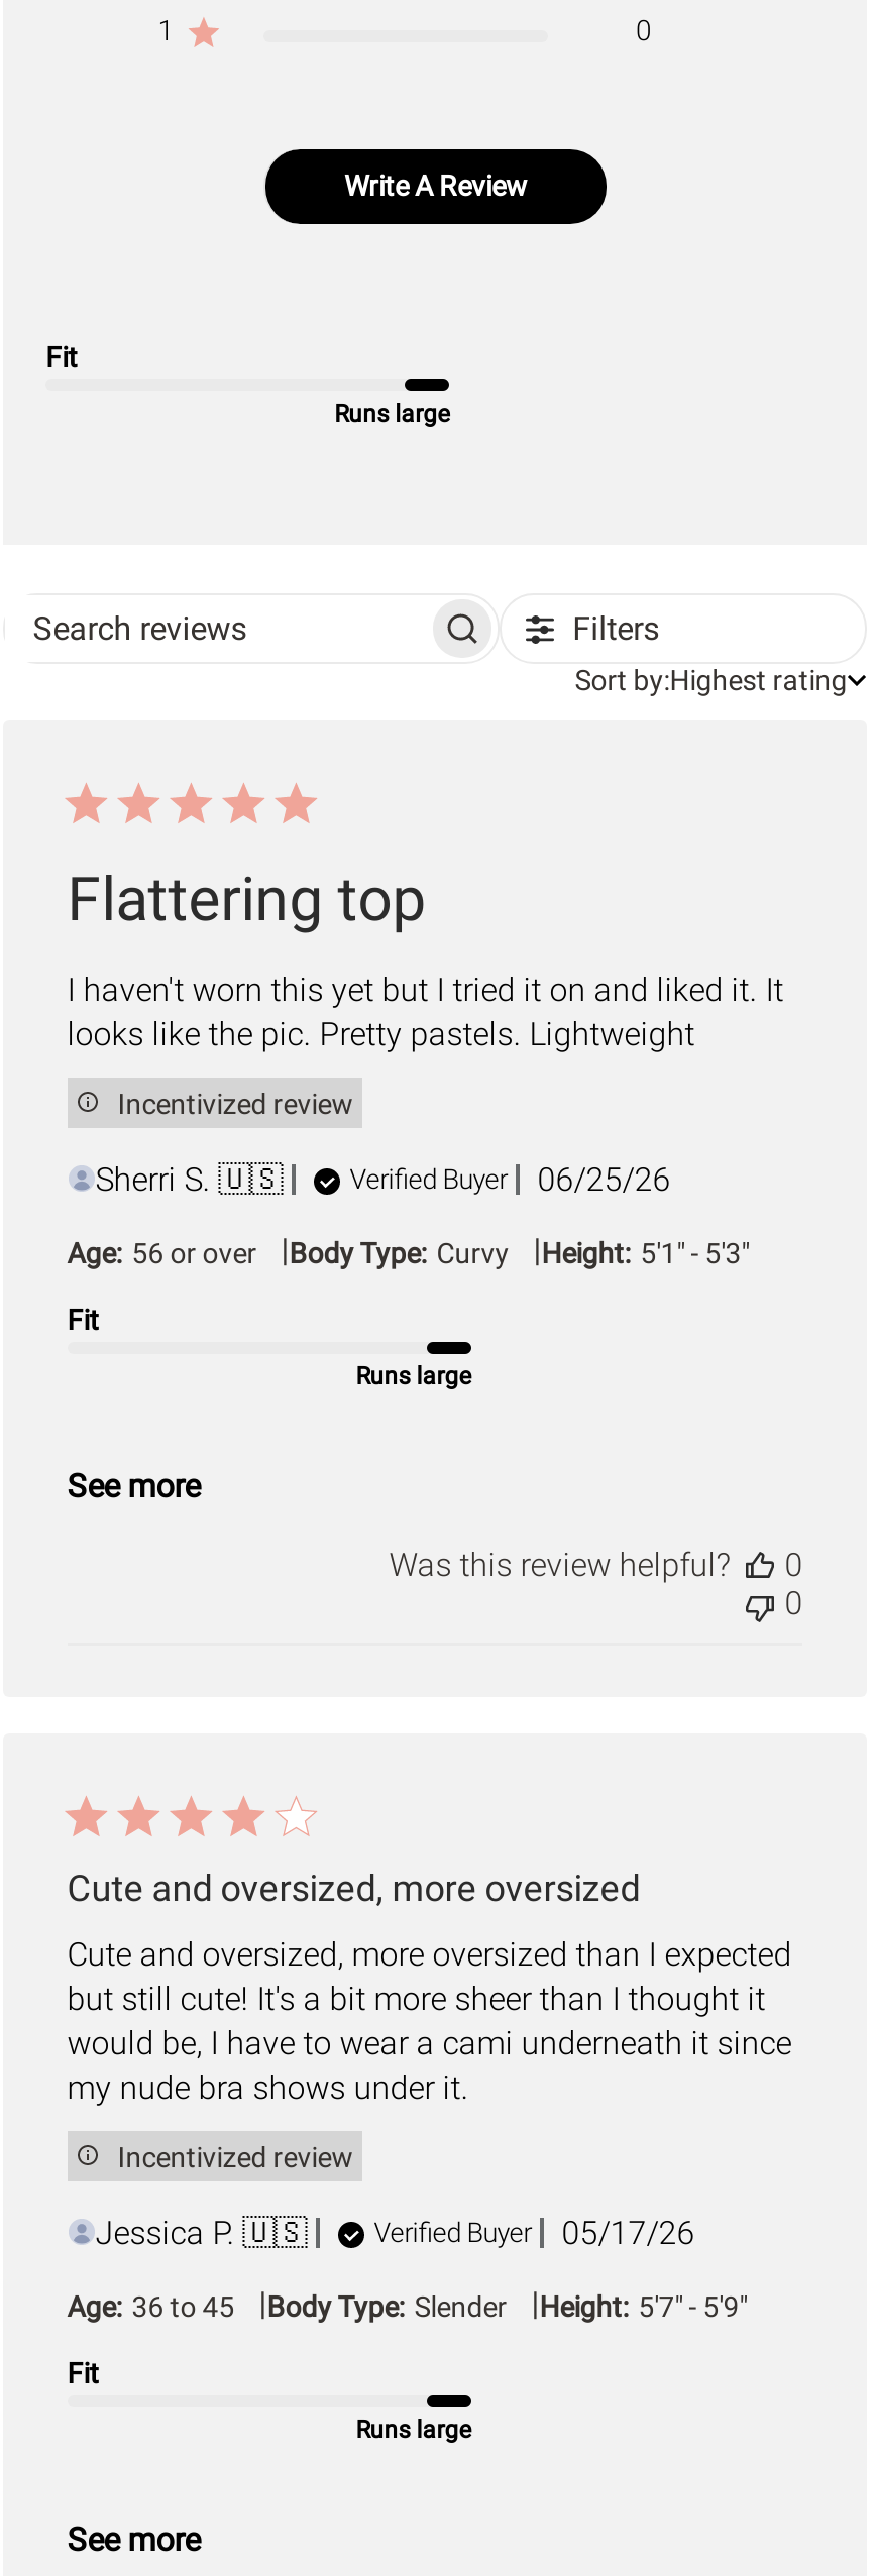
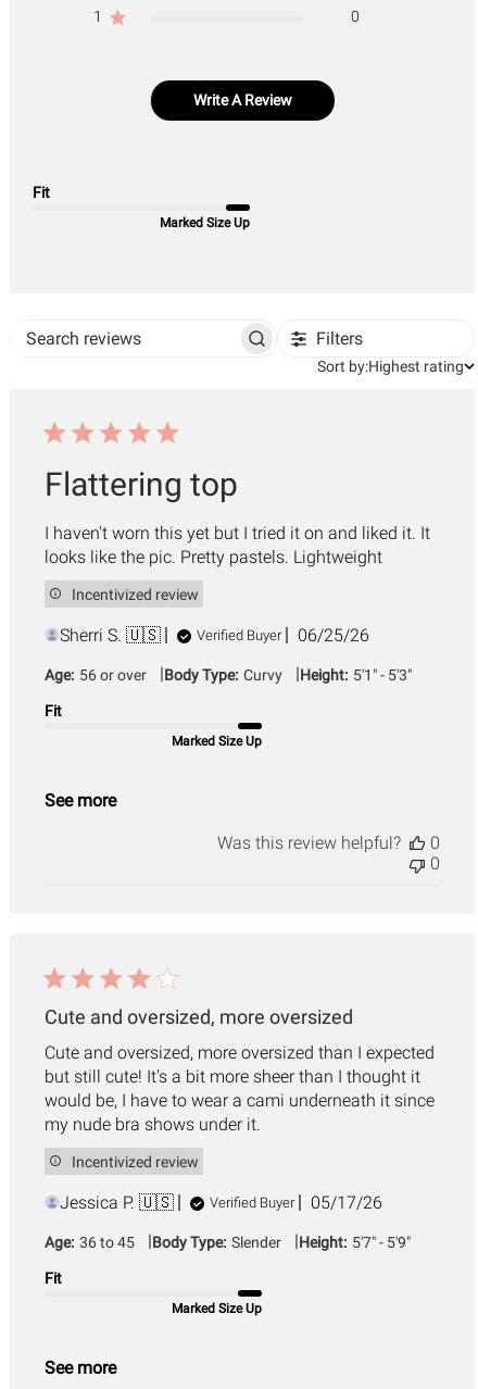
[334,400,449,428] Runs large -> [160,215,250,231] Marked Size Up
[356,1363,471,1391] Runs large -> [171,734,261,749] Marked Size Up
[356,2416,471,2444] Runs large -> [171,1301,261,1316] Marked Size Up

